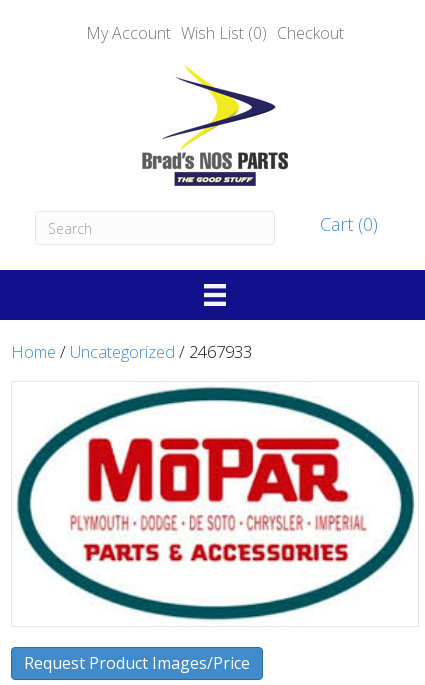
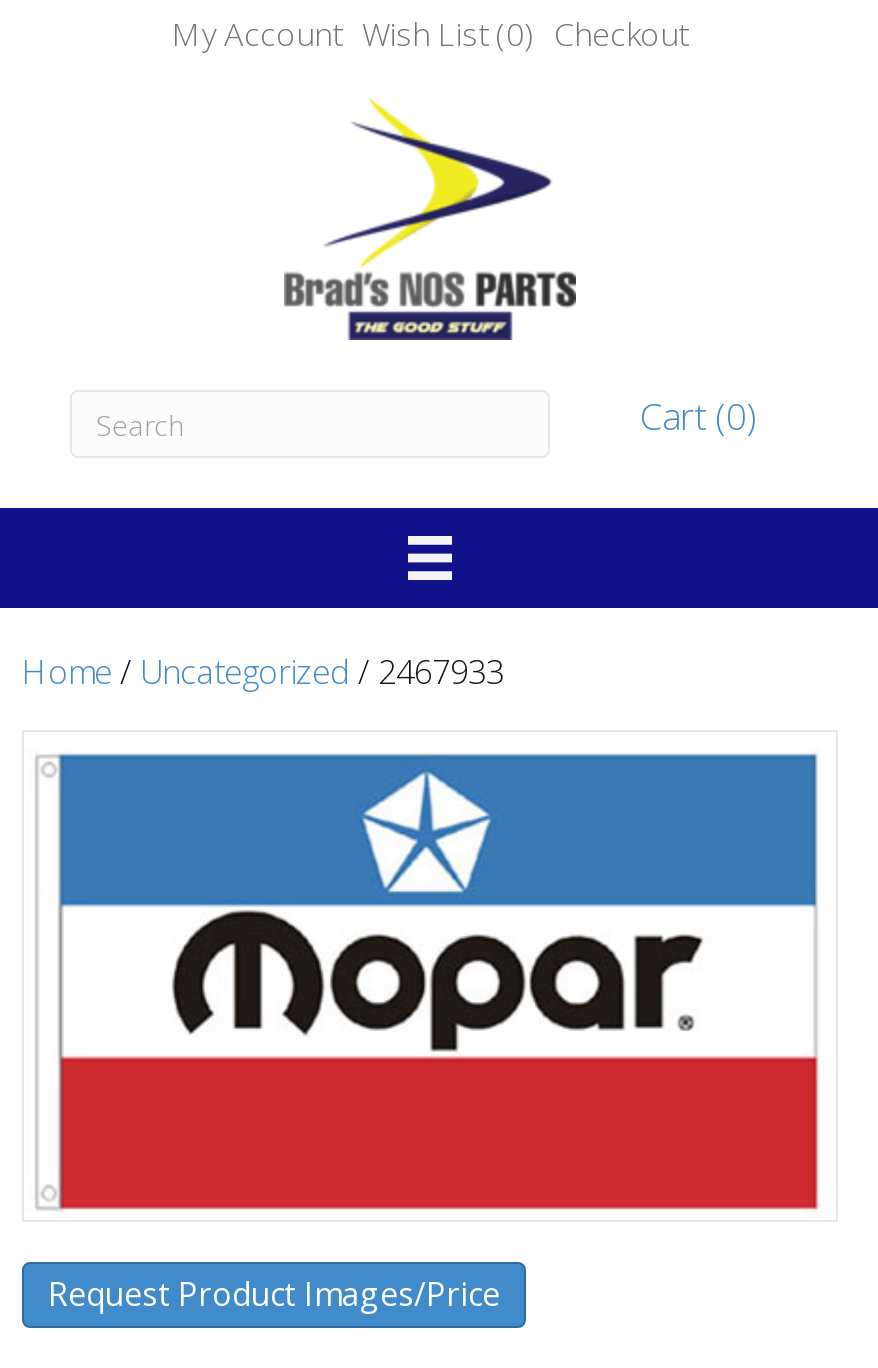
[17,386,415,621] [image] -> [36,744,828,1212] [image]

